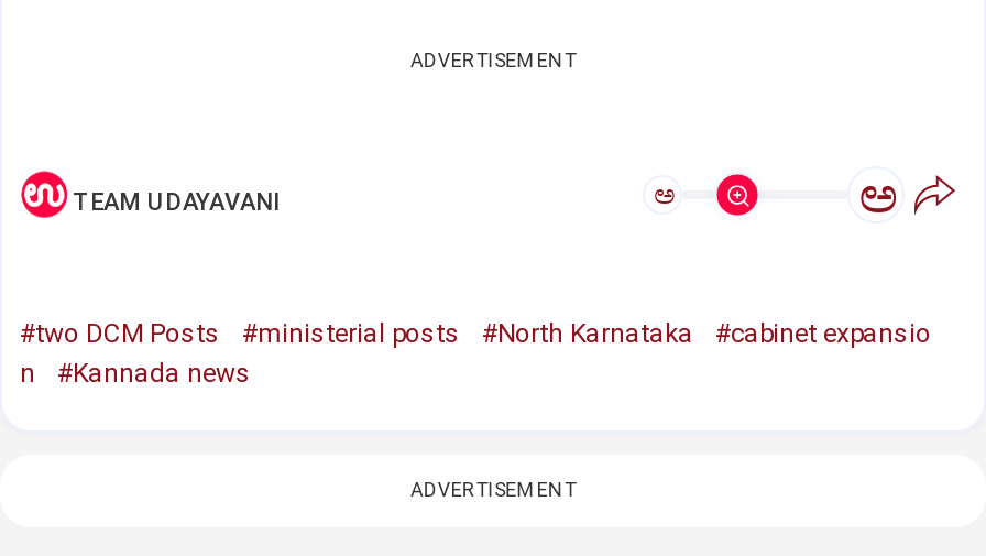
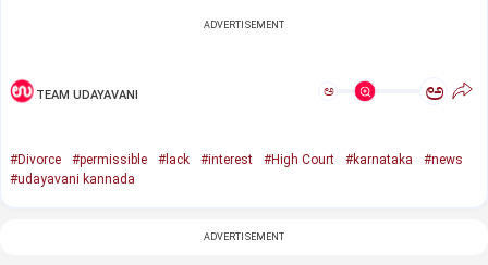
[20,319,931,390] #two DCM Posts | #ministerial posts | #North Karnataka | #cabinet expansio | n | #Kannada news -> [10,152,463,187] #Divorce | #permissible | #lack | #interest | #High Court | #karnataka | #news | #udayavani kannada

